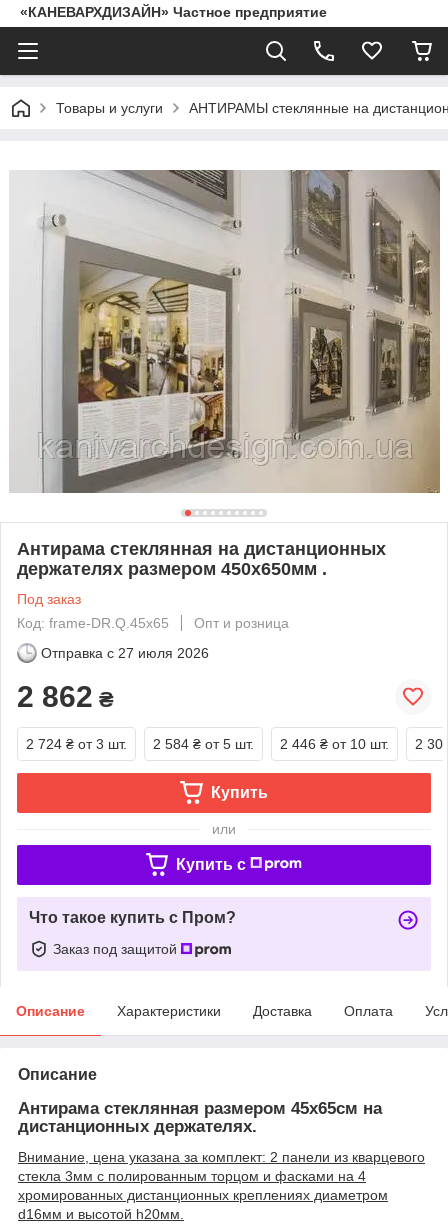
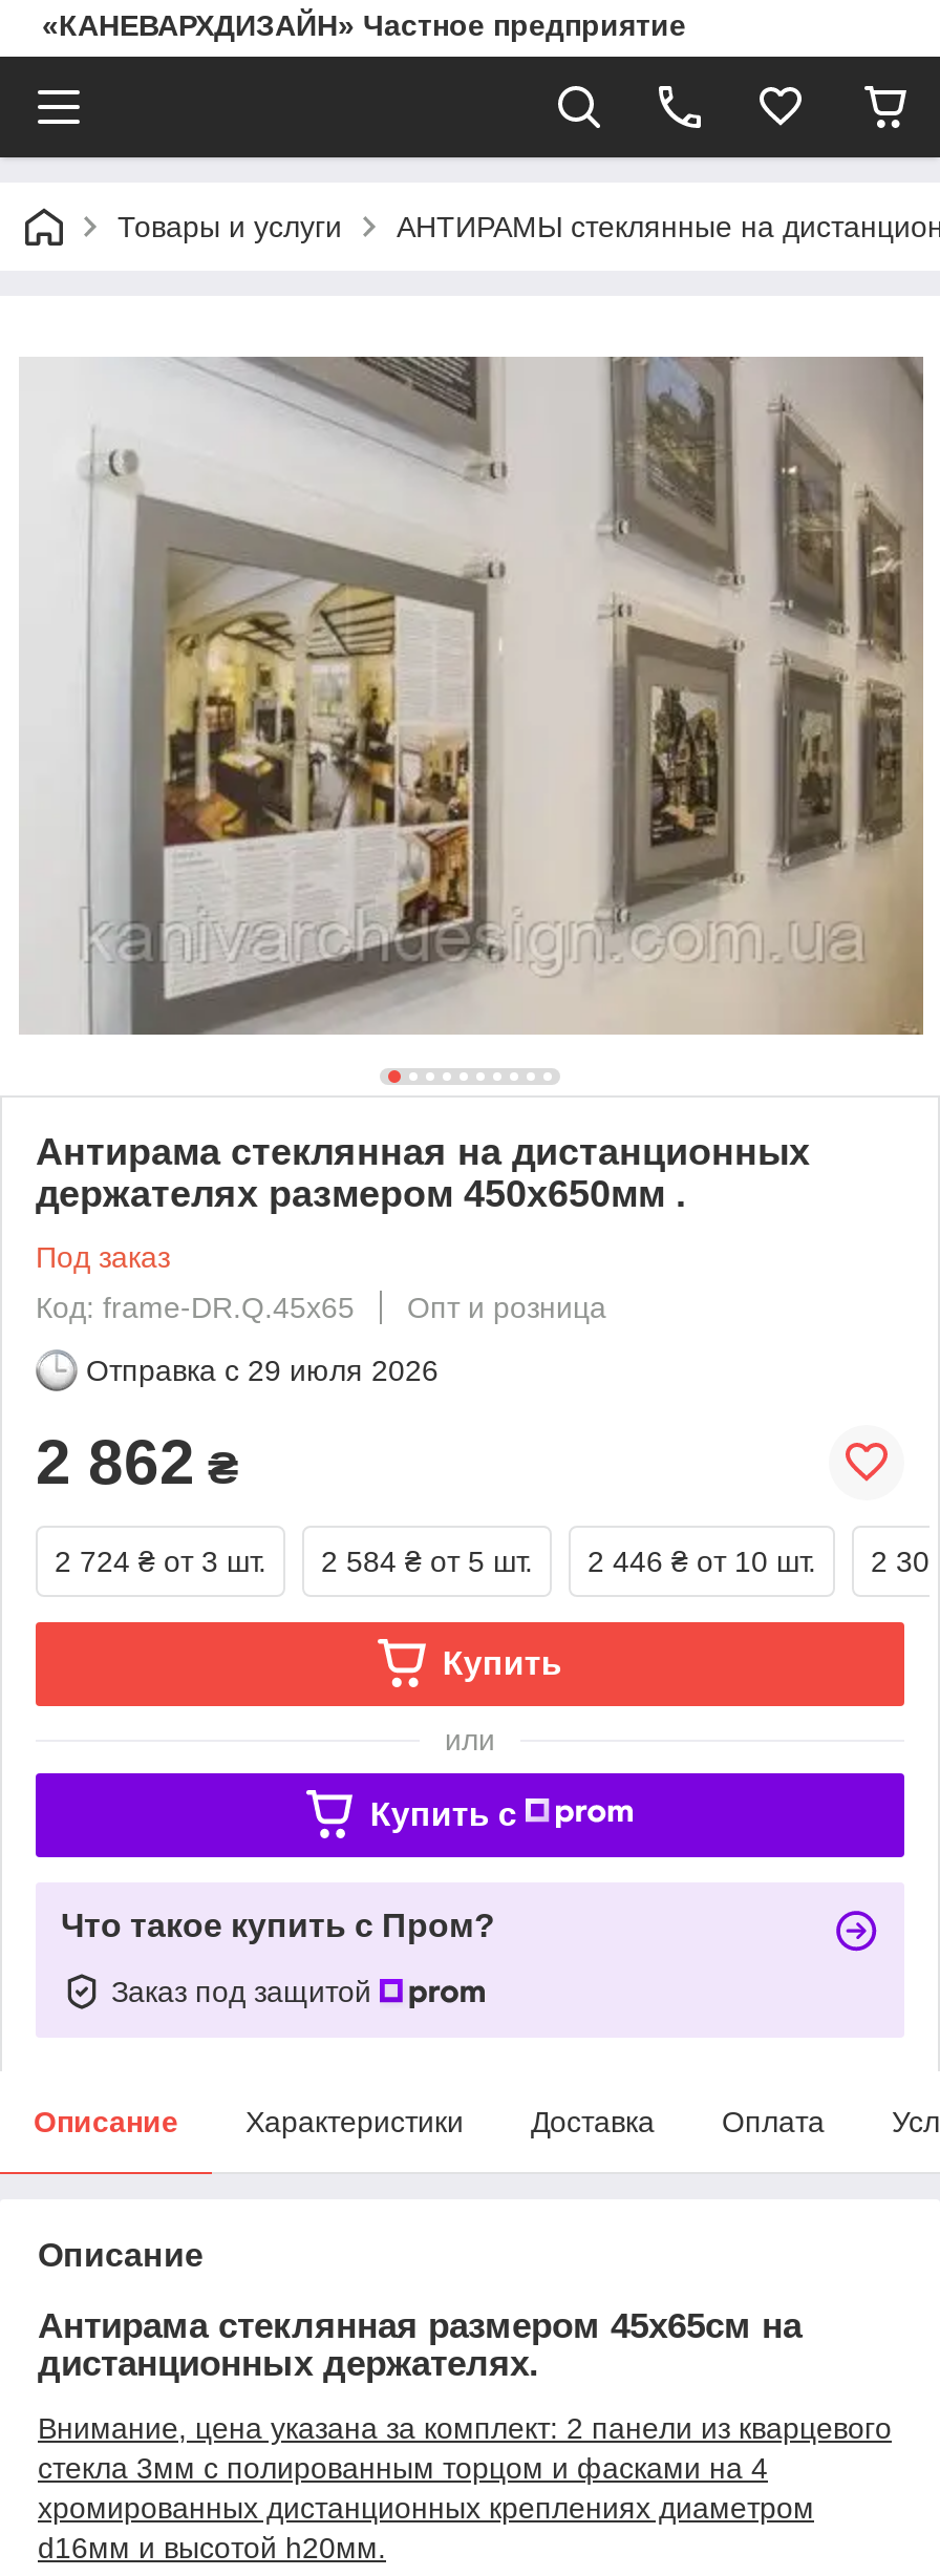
[41,645,209,661] Отправка с 27 июля 2026 -> [86,1353,439,1387] Отправка с 29 июля 2026

